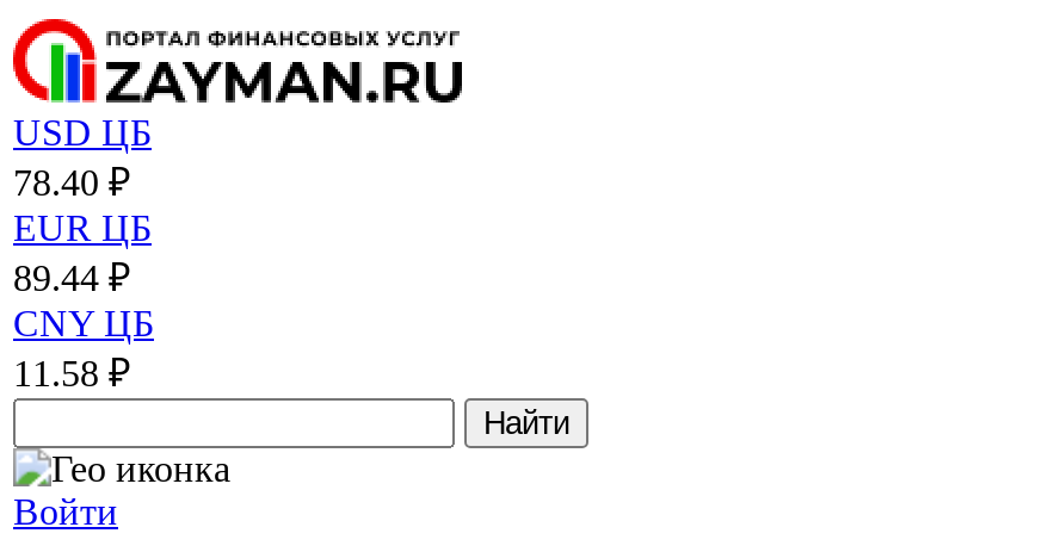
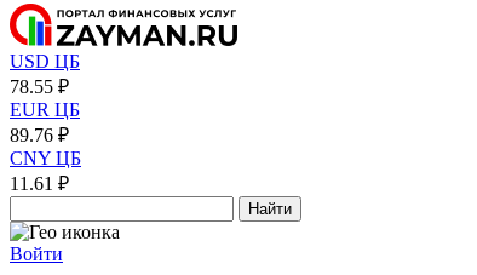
[13,161,130,201] 78.40 ₽ -> [10,76,69,96] 78.55 ₽
[13,256,130,297] 89.44 ₽ -> [10,124,69,145] 89.76 ₽
[13,352,130,392] 11.58 ₽ -> [10,173,69,193] 11.61 ₽

